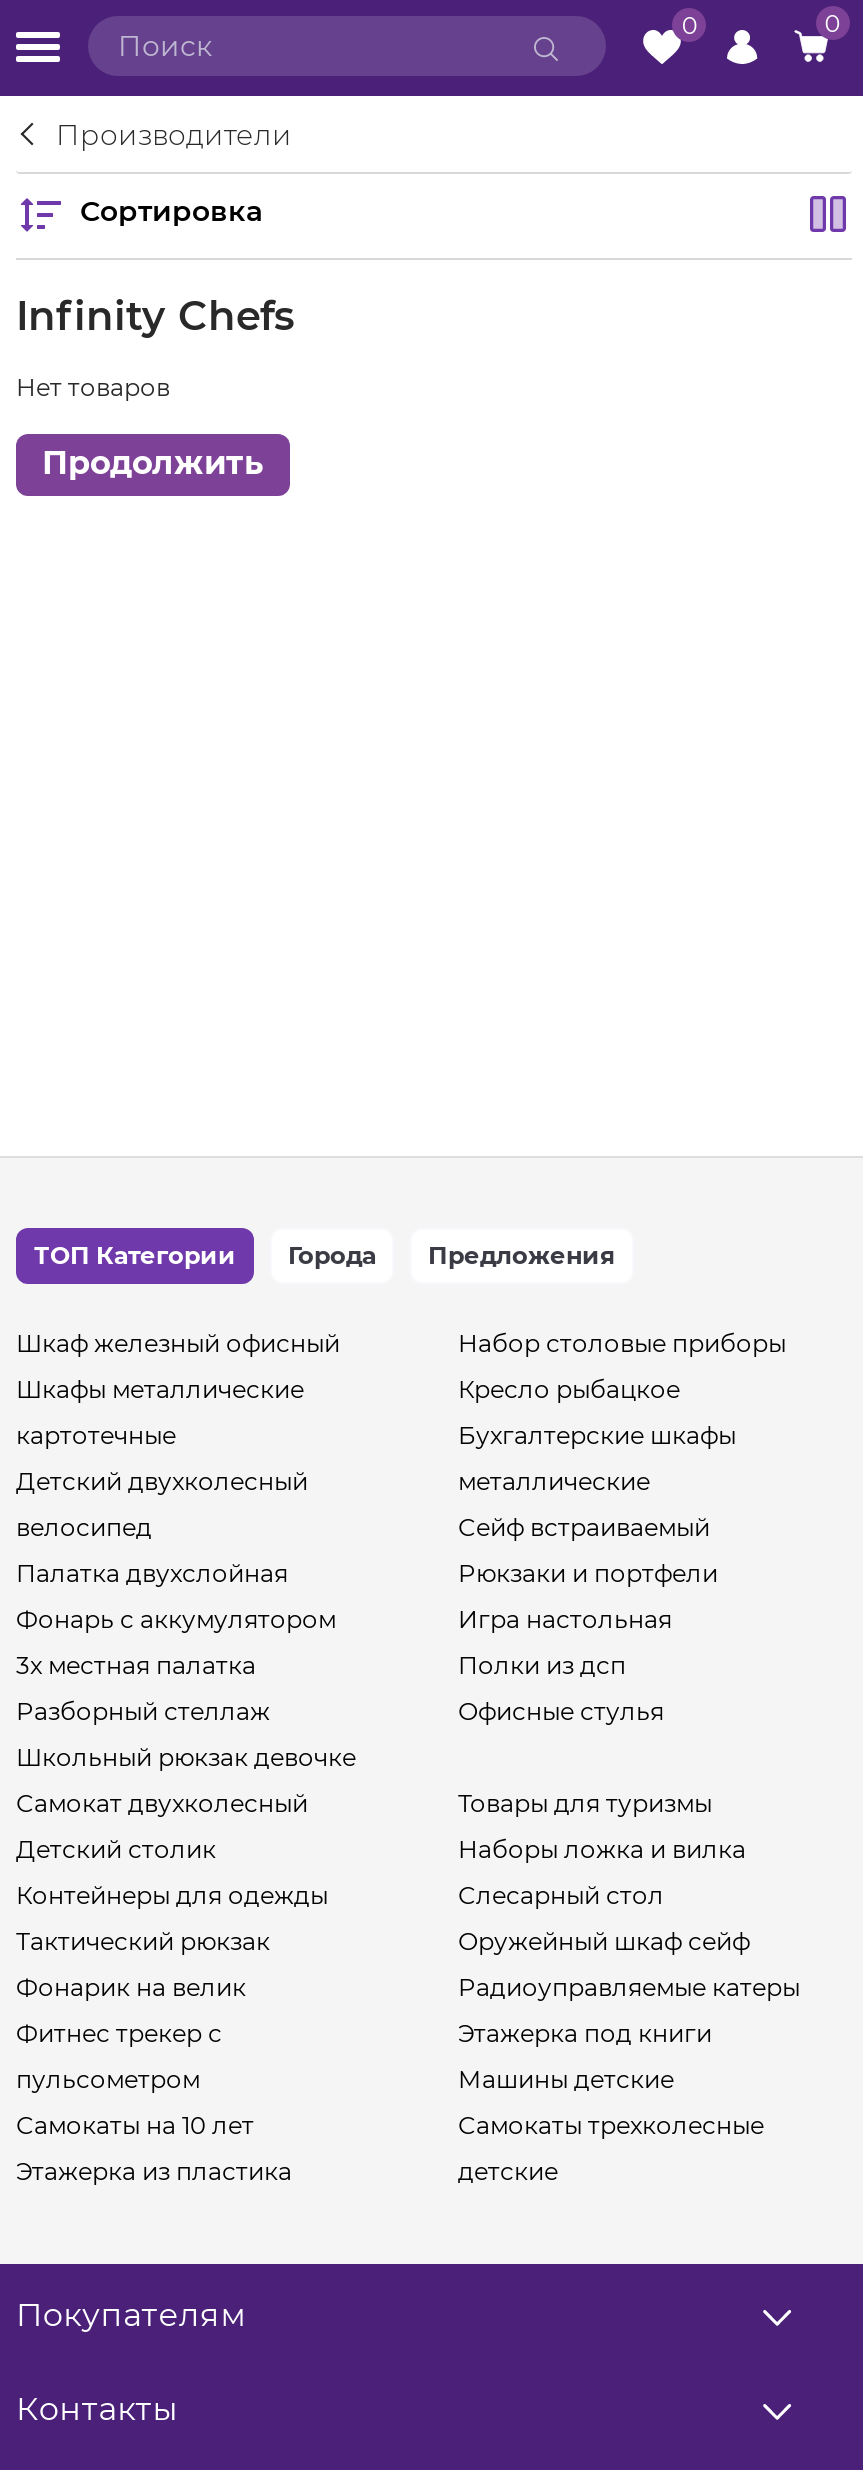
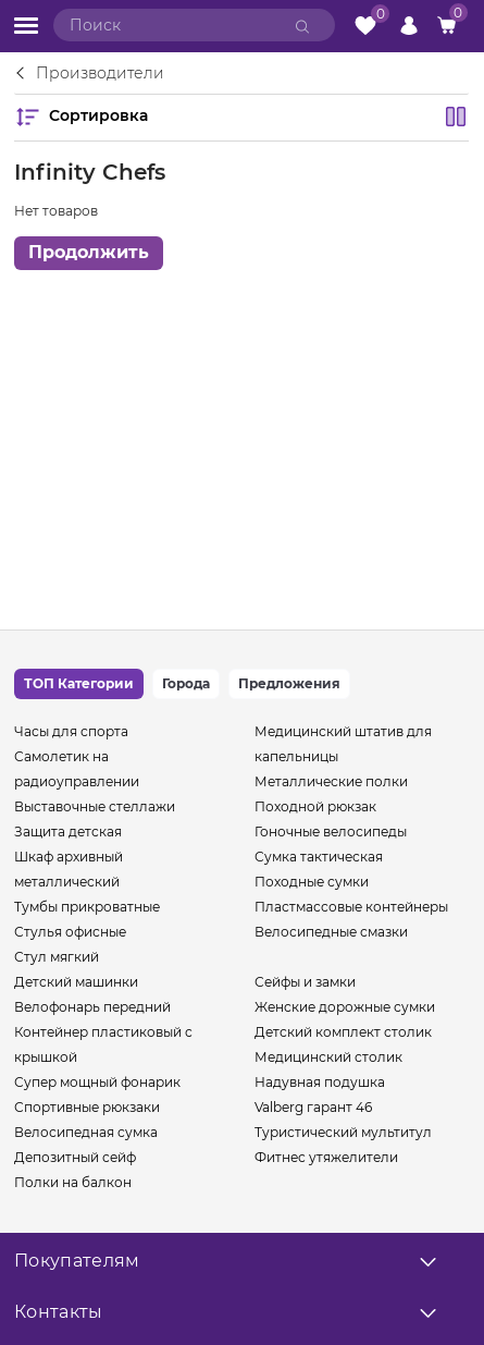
[16,1327,356,1771] Шкаф железный офисный | Шкафы металлические | картотечные | Детский двухколесный | велосипед | Палатка двухслойная | Фонарь с аккумулятором | 3х местная палатка | Разборный стеллаж | Школьный рюкзак девочке -> [14,723,175,964] Часы для спорта | Самолетик на | радиоуправлении | Выставочные стеллажи | Защита детская | Шкаф архивный | металлический | Тумбы прикроватные | Стулья офисные | Стул мягкий
[16,1327,786,2185] Набор столовые приборы | Кресло рыбацкое | Бухгалтерские шкафы | металлические | Сейф встраиваемый | Рюкзаки и портфели | Игра настольная | Полки из дсп | Офисные стулья | Самокат двухколесный | Детский столик | Контейнеры для одежды | Тактический рюкзак | Фонарик на велик | Фитнес трекер с | пульсометром | Самокаты на 10 лет | Этажерка из пластика -> [14,723,448,1190] Медицинский штатив для | капельницы | Металлические полки | Походной рюкзак | Гоночные велосипеды | Сумка тактическая | Походные сумки | Пластмассовые контейнеры | Велосипедные смазки | Детский машинки | Велофонарь передний | Контейнер пластиковый с | крышкой | Супер мощный фонарик | Спортивные рюкзаки | Велосипедная сумка | Депозитный сейф | Полки на балкон
[458,1787,800,2185] Товары для туризмы | Наборы ложка и вилка | Слесарный стол | Оружейный шкаф сейф | Радиоуправляемые катеры | Этажерка под книги | Машины детские | Самокаты трехколесные | детские -> [255,973,435,1165] Сейфы и замки | Женские дорожные сумки | Детский комплект столик | Медицинский столик | Надувная подушка | Valberg гарант 46 | Туристический мультитул | Фитнес утяжелители

